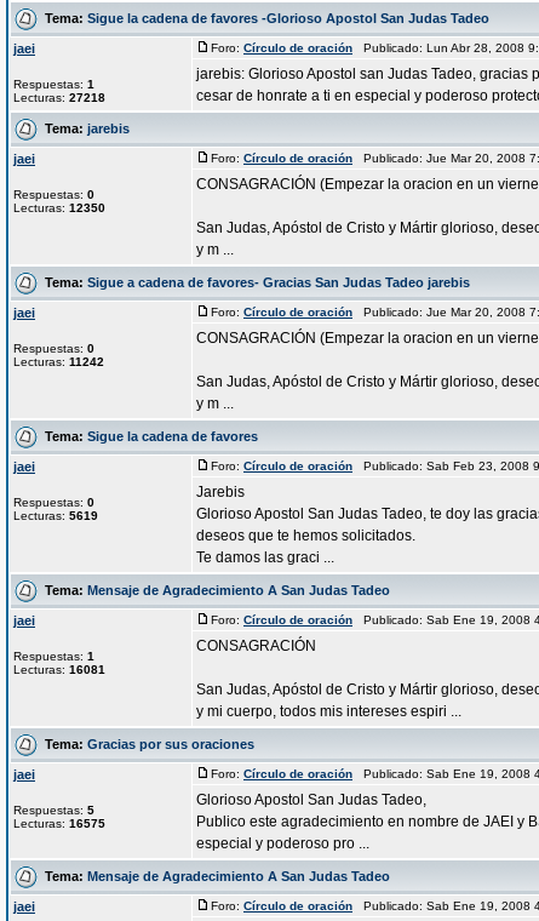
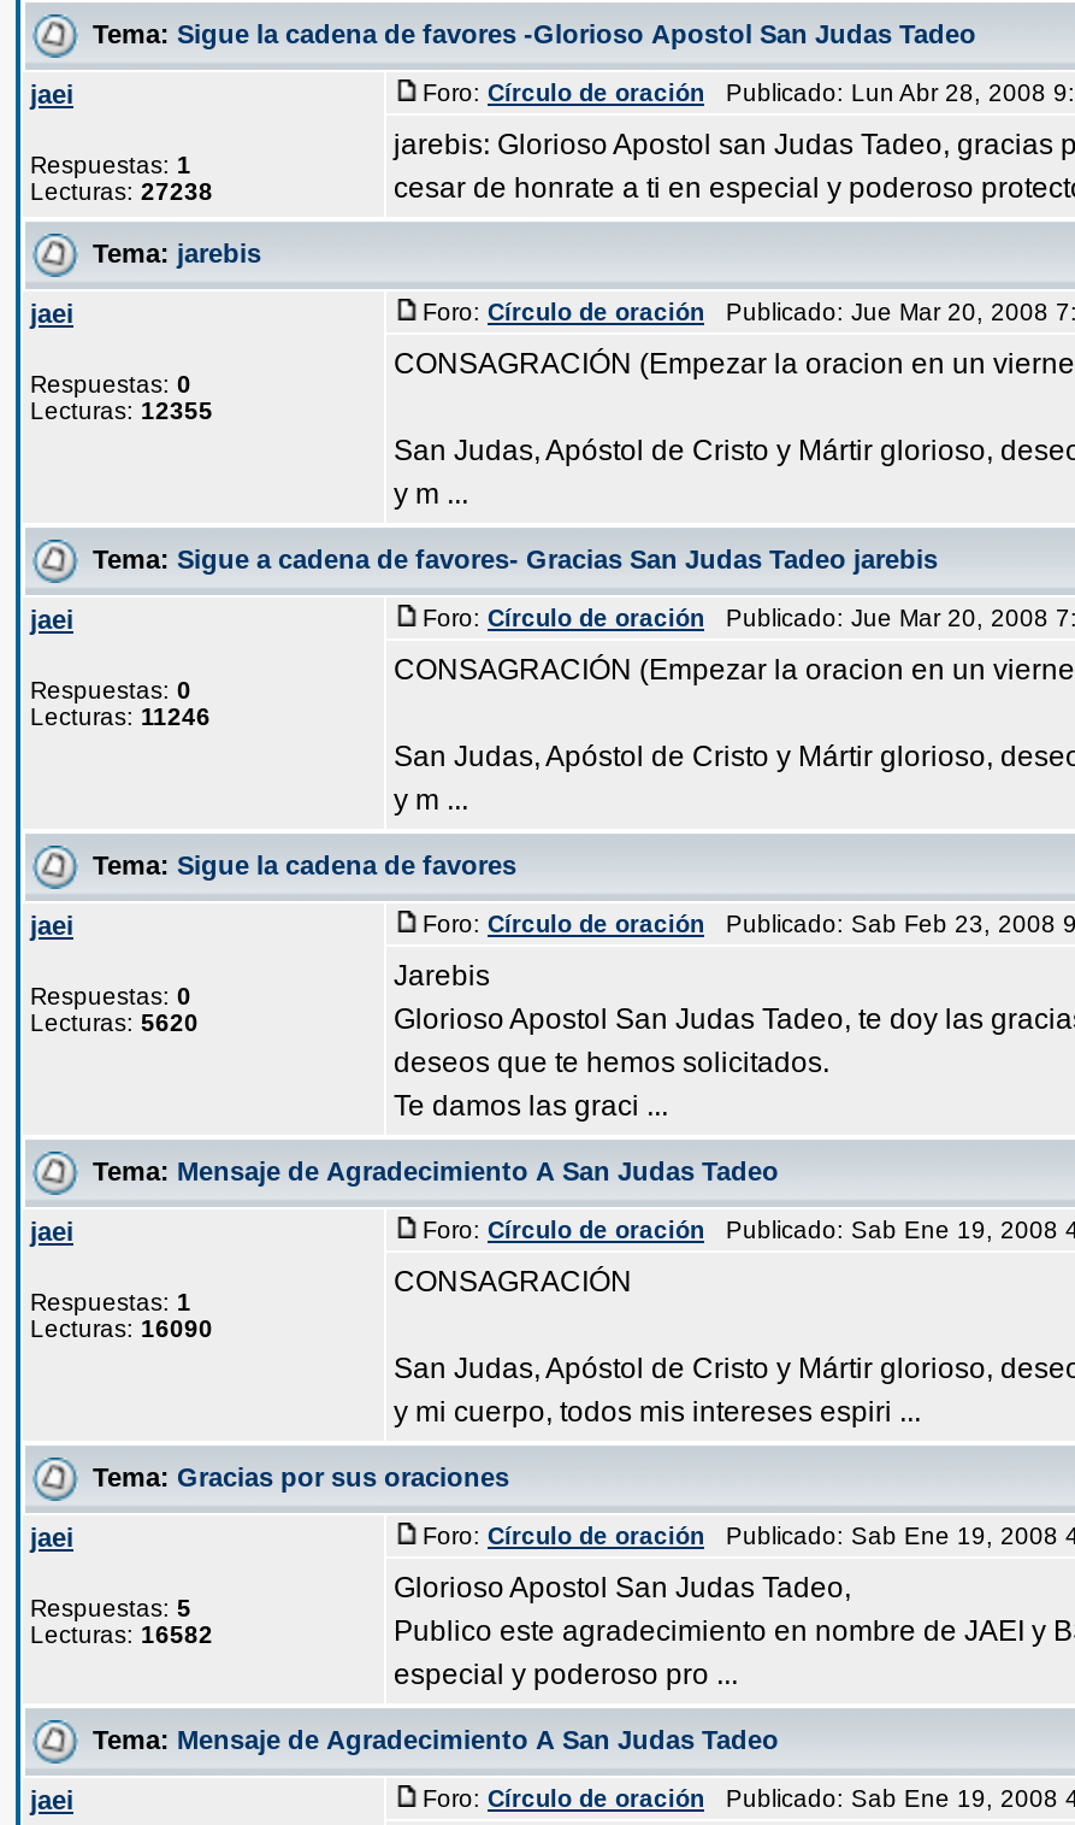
[13,91,105,104] Lecturas: 27218 -> [30,178,213,205] Lecturas: 27238
[13,201,105,214] Lecturas: 12350 -> [30,398,213,424] Lecturas: 12355
[13,355,104,368] Lecturas: 11242 -> [30,703,211,730] Lecturas: 11246
[13,509,98,522] Lecturas: 5619 -> [30,1009,199,1036] Lecturas: 5620
[13,663,105,676] Lecturas: 16081 -> [30,1315,213,1342] Lecturas: 16090
[13,817,105,830] Lecturas: 16575 -> [30,1621,213,1648] Lecturas: 16582

